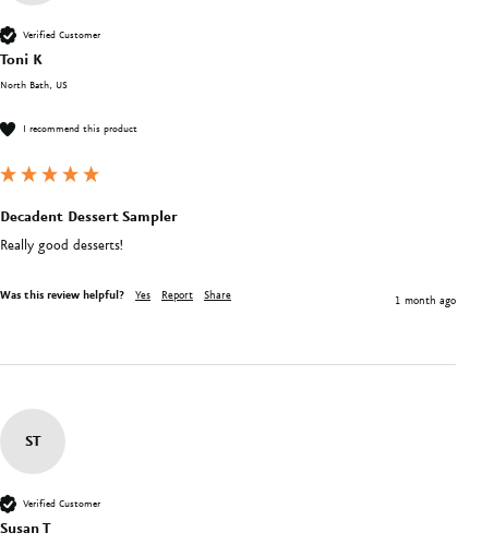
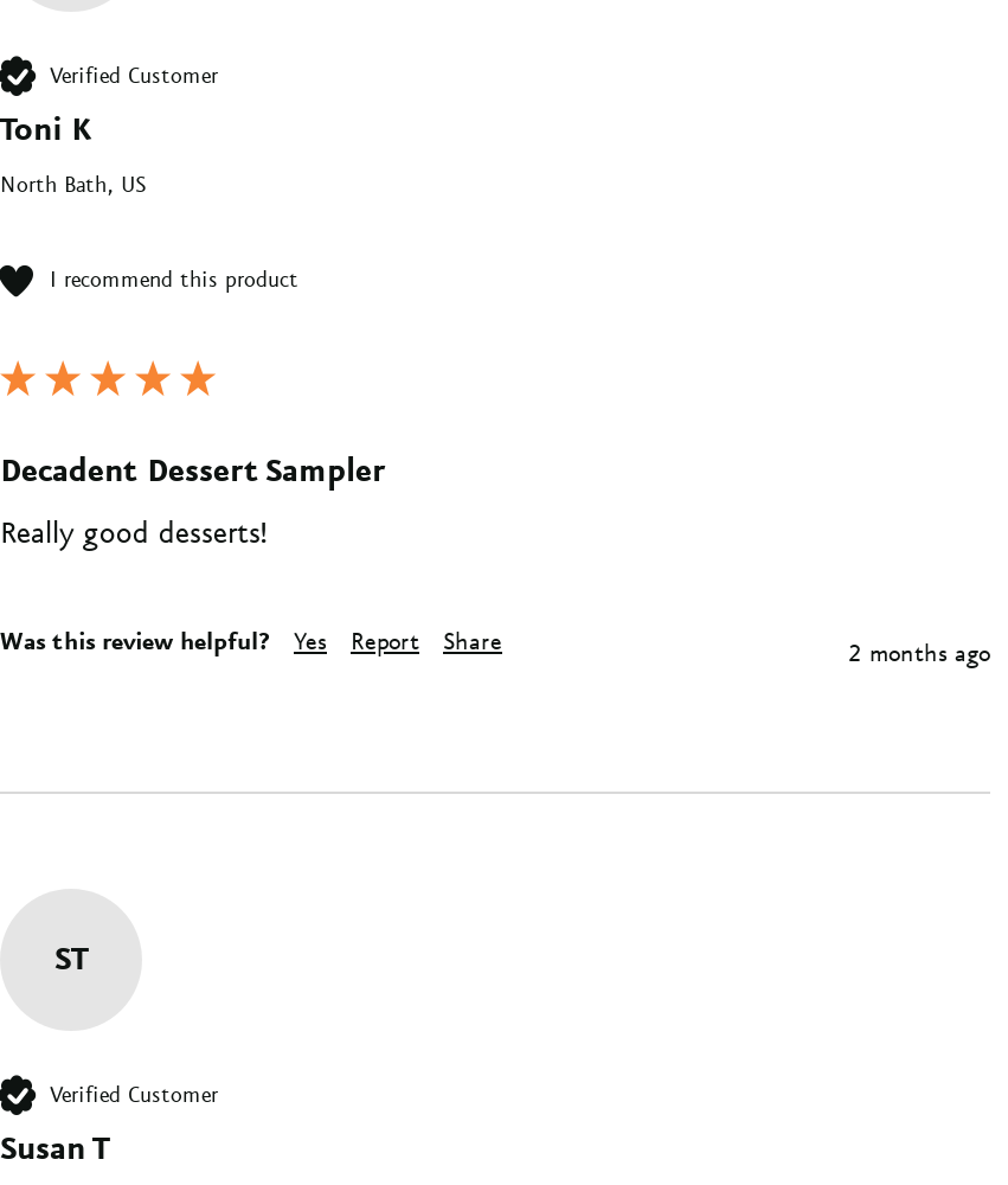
[395,294,456,307] 1 month ago -> [848,640,990,668] 2 months ago

